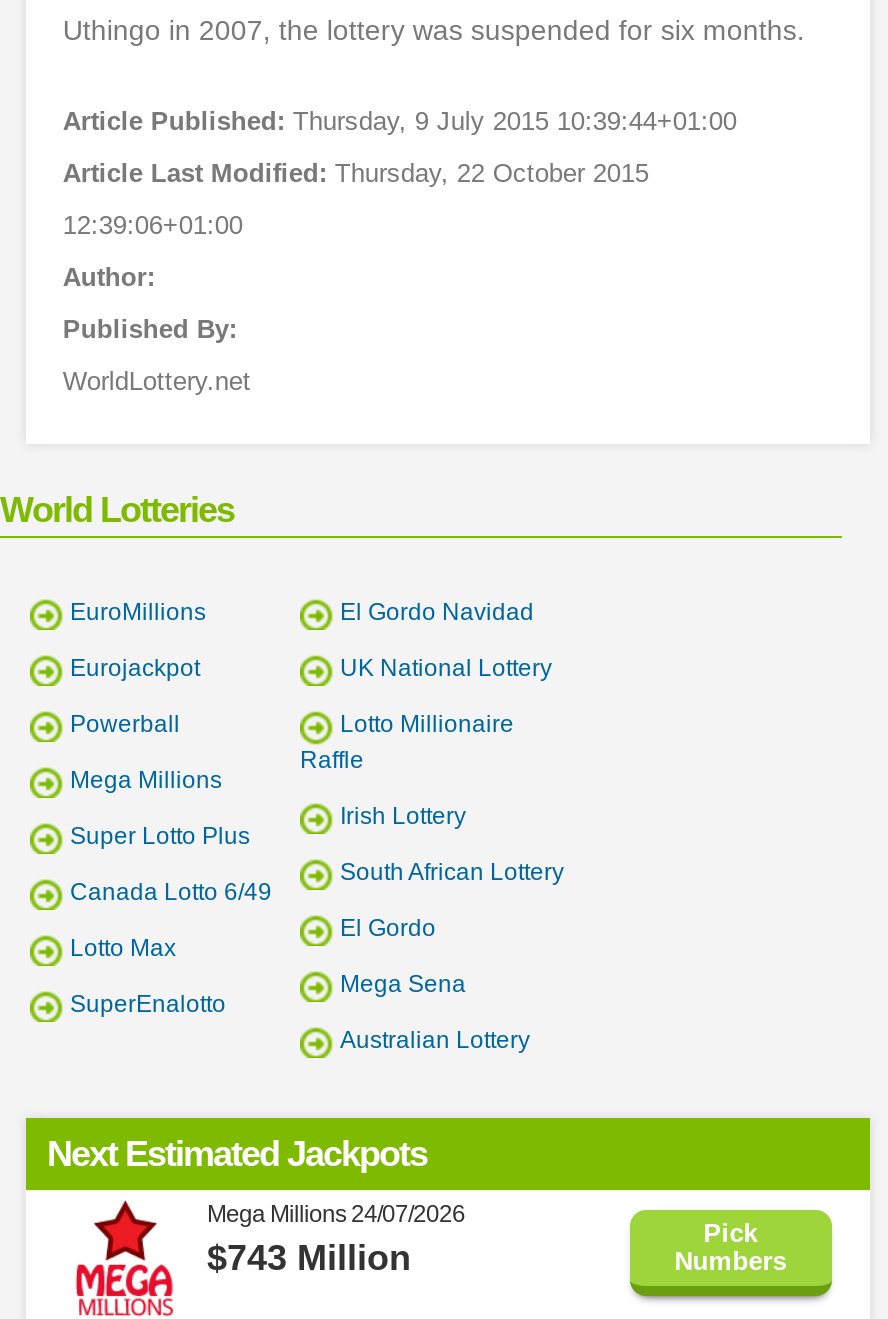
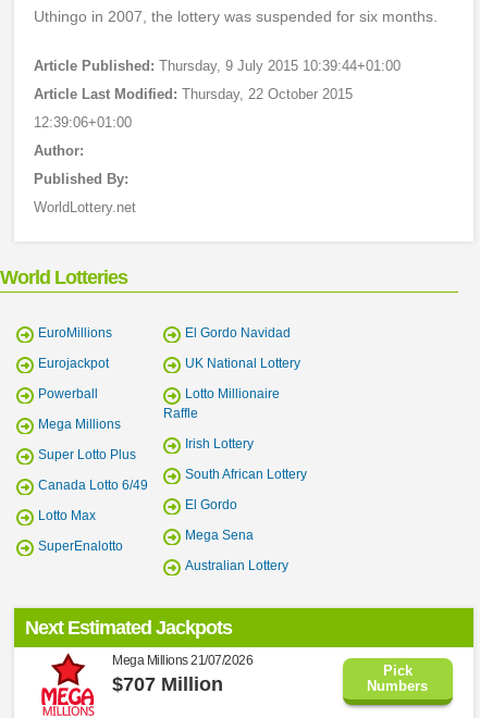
[207,1200,465,1228] Mega Millions 24/07/2026 -> [113,653,253,668] Mega Millions 21/07/2026
[207,1238,411,1278] $743 Million -> [113,673,224,695] $707 Million

